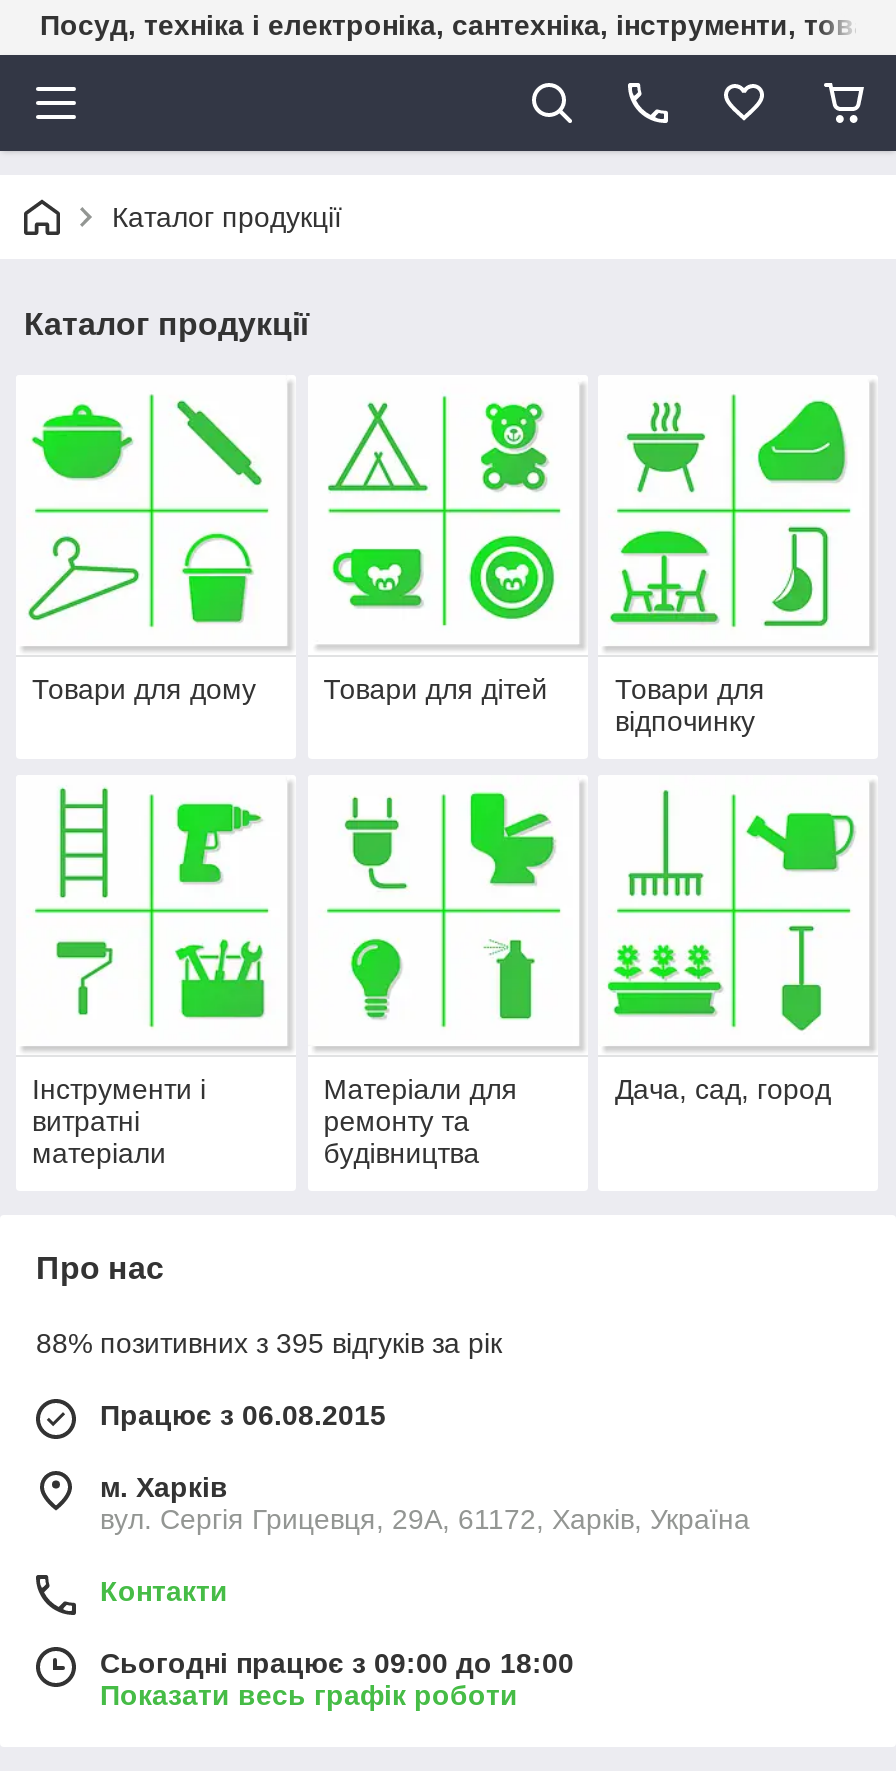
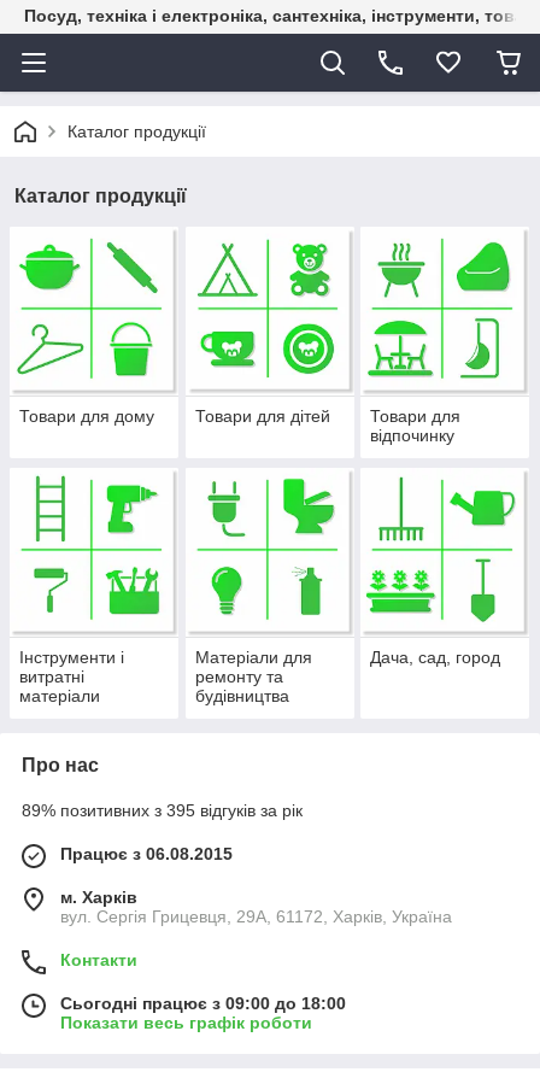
[36,1327,502,1359] 88% позитивних з 395 відгуків за рік -> [22,801,303,820] 89% позитивних з 395 відгуків за рік

